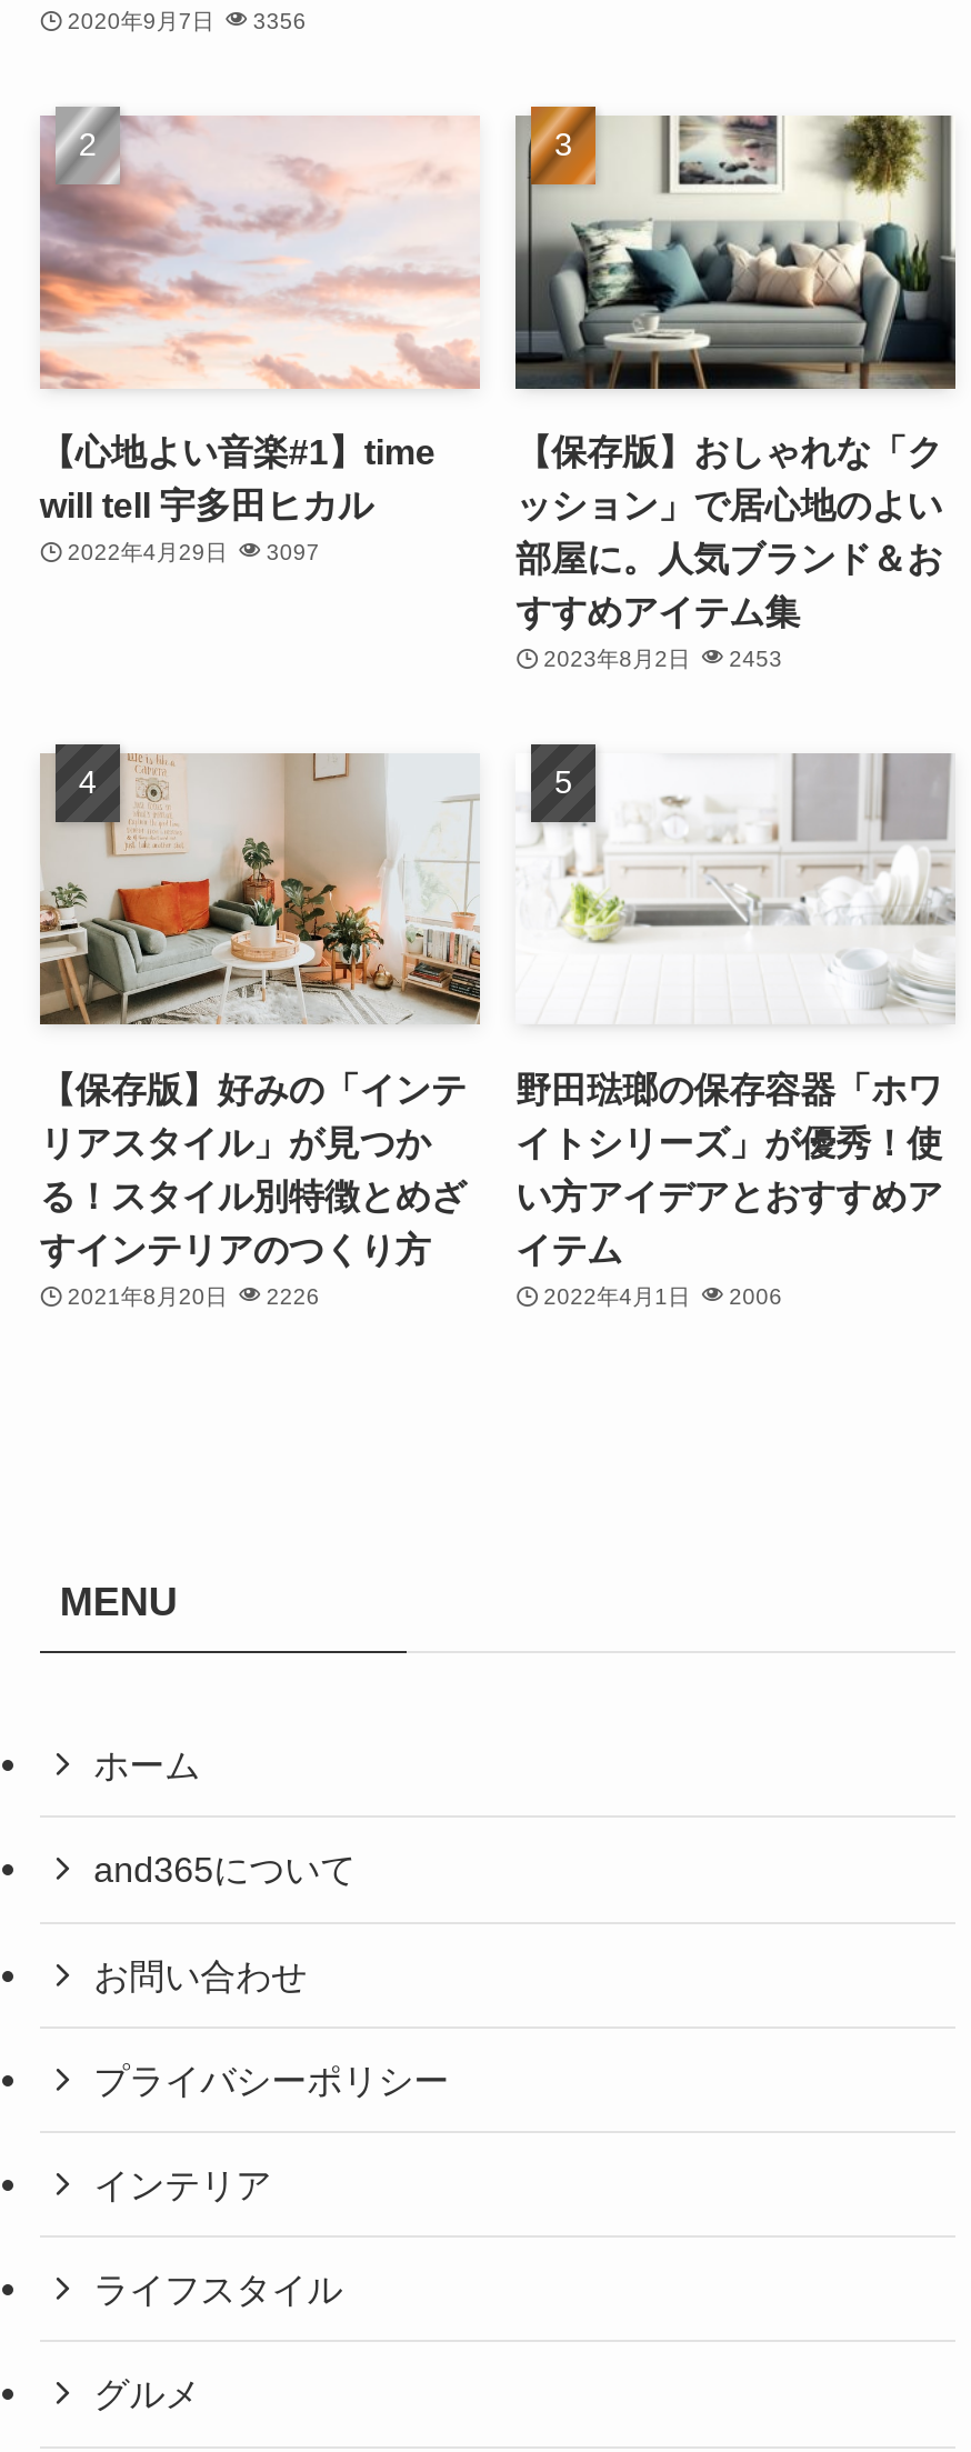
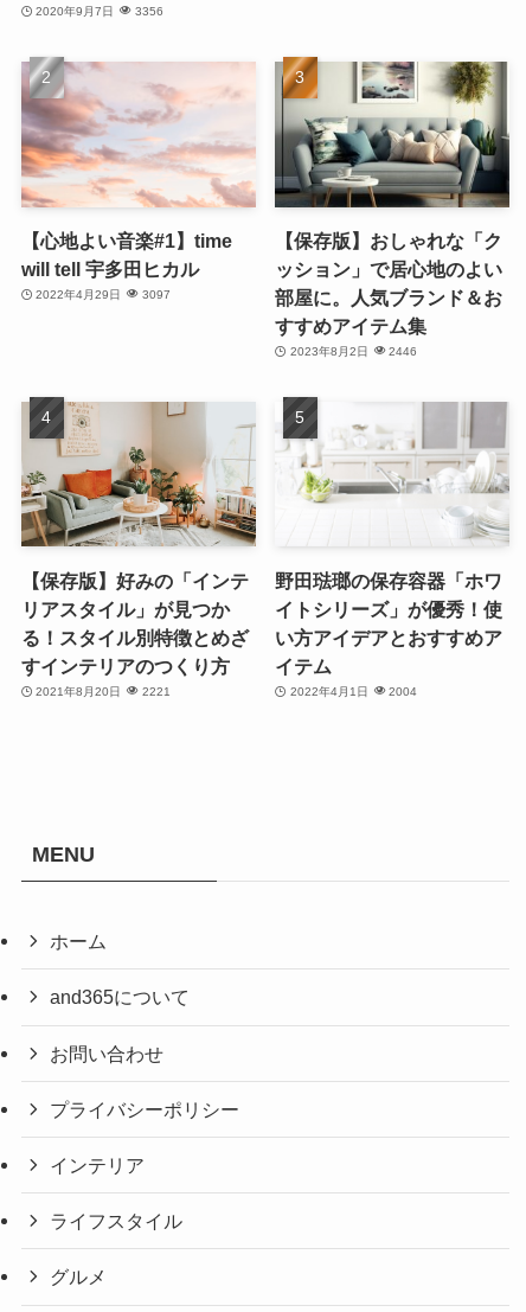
[543,646,782,671] 2023年8月2日 2453 -> [290,345,417,358] 2023年8月2日 2446
[68,1283,320,1308] 2021年8月20日 2226 -> [36,685,170,698] 2021年8月20日 2221
[543,1283,782,1308] 2022年4月1日 2006 -> [290,685,417,698] 2022年4月1日 2004

